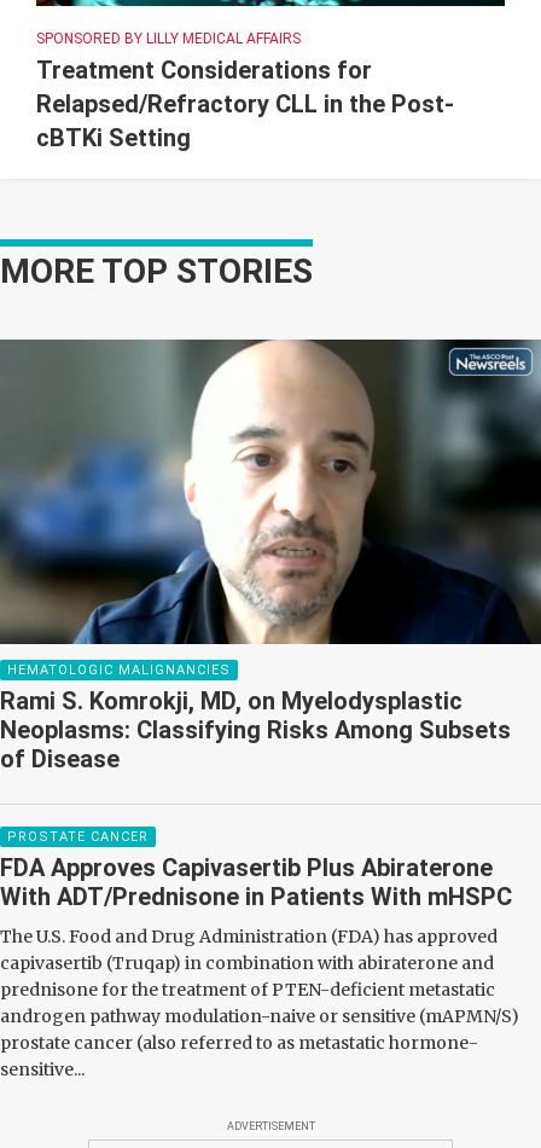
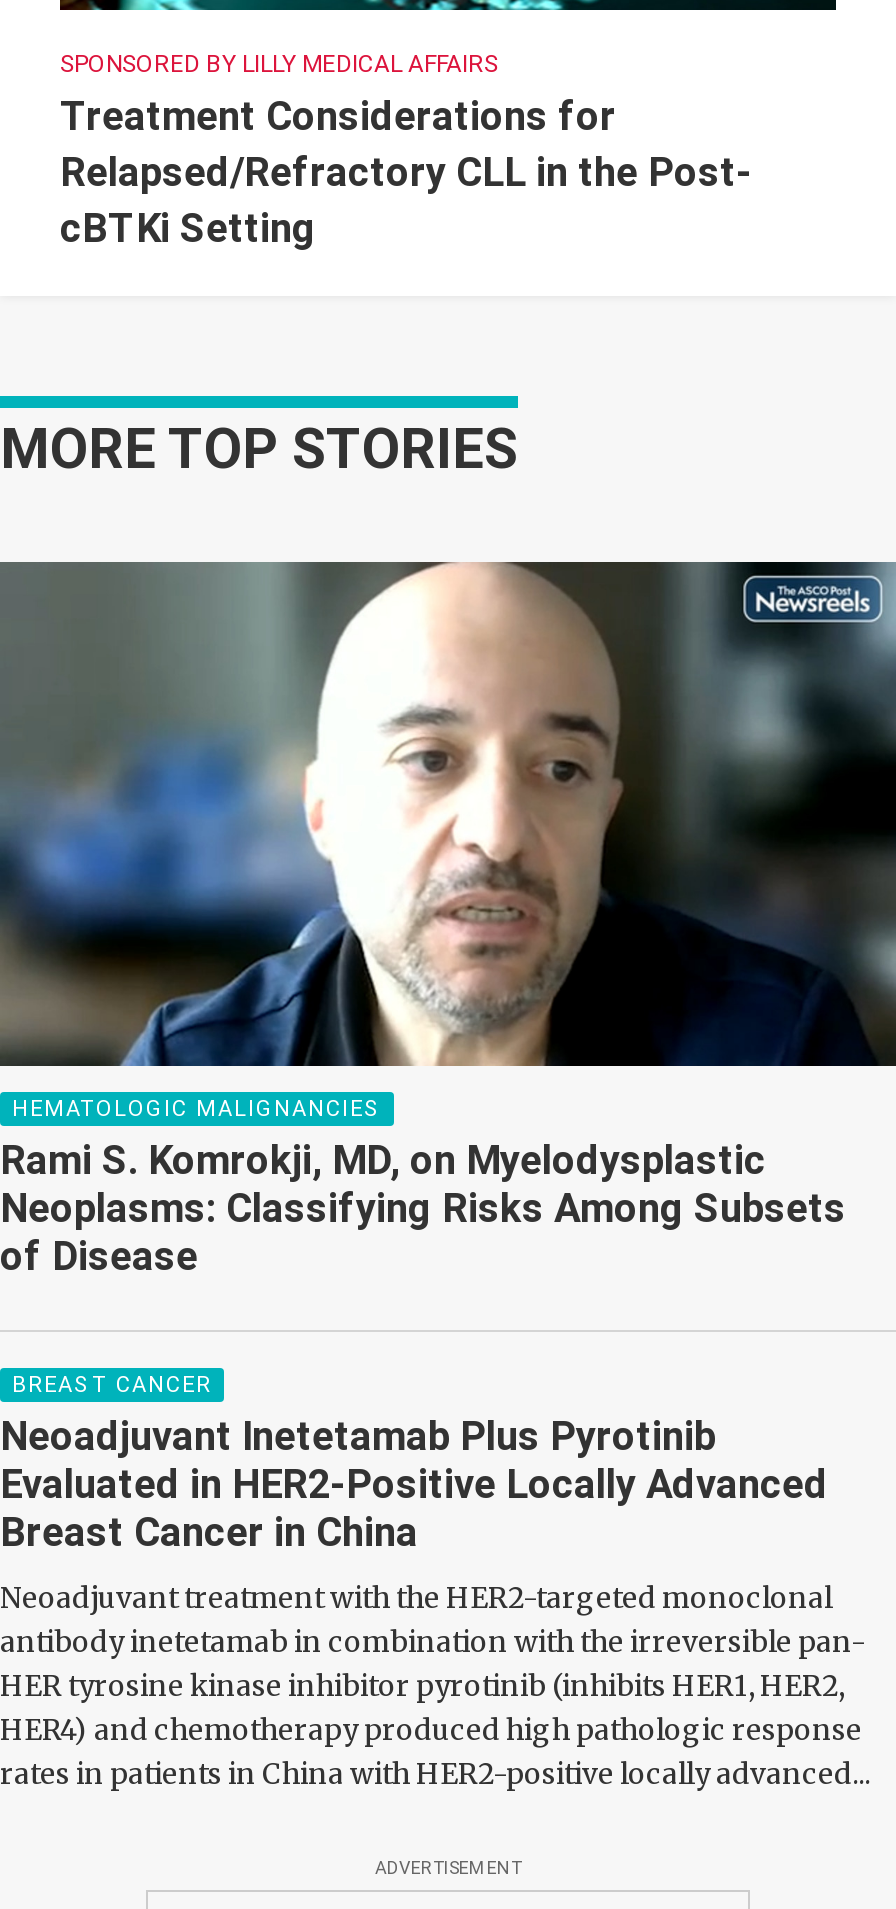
[0,829,512,911] PROSTATE CANCER | FDA Approves Capivasertib Plus Abiraterone | With ADT/Prednisone in Patients With mHSPC -> [0,1372,828,1556] BREAST CANCER | Neoadjuvant Inetetamab Plus Pyrotinib | Evaluated in HER2-Positive Locally Advanced | Breast Cancer in China
[0,926,519,1080] The U.S. Food and Drug Administration (FDA) has approved | capivasertib (Truqap) in combination with abiraterone and | prednisone for the treatment of PTEN-deficient metastatic | androgen pathway modulation-naive or sensitive (mAPMN/S) | prostate cancer (also referred to as metastatic hormone- | sensitive... -> [0,1580,870,1792] Neoadjuvant treatment with the HER2-targeted monoclonal | antibody inetetamab in combination with the irreversible pan- | HER tyrosine kinase inhibitor pyrotinib (inhibits HER1, HER2, | HER4) and chemotherapy produced high pathologic response | rates in patients in China with HER2-positive locally advanced...

